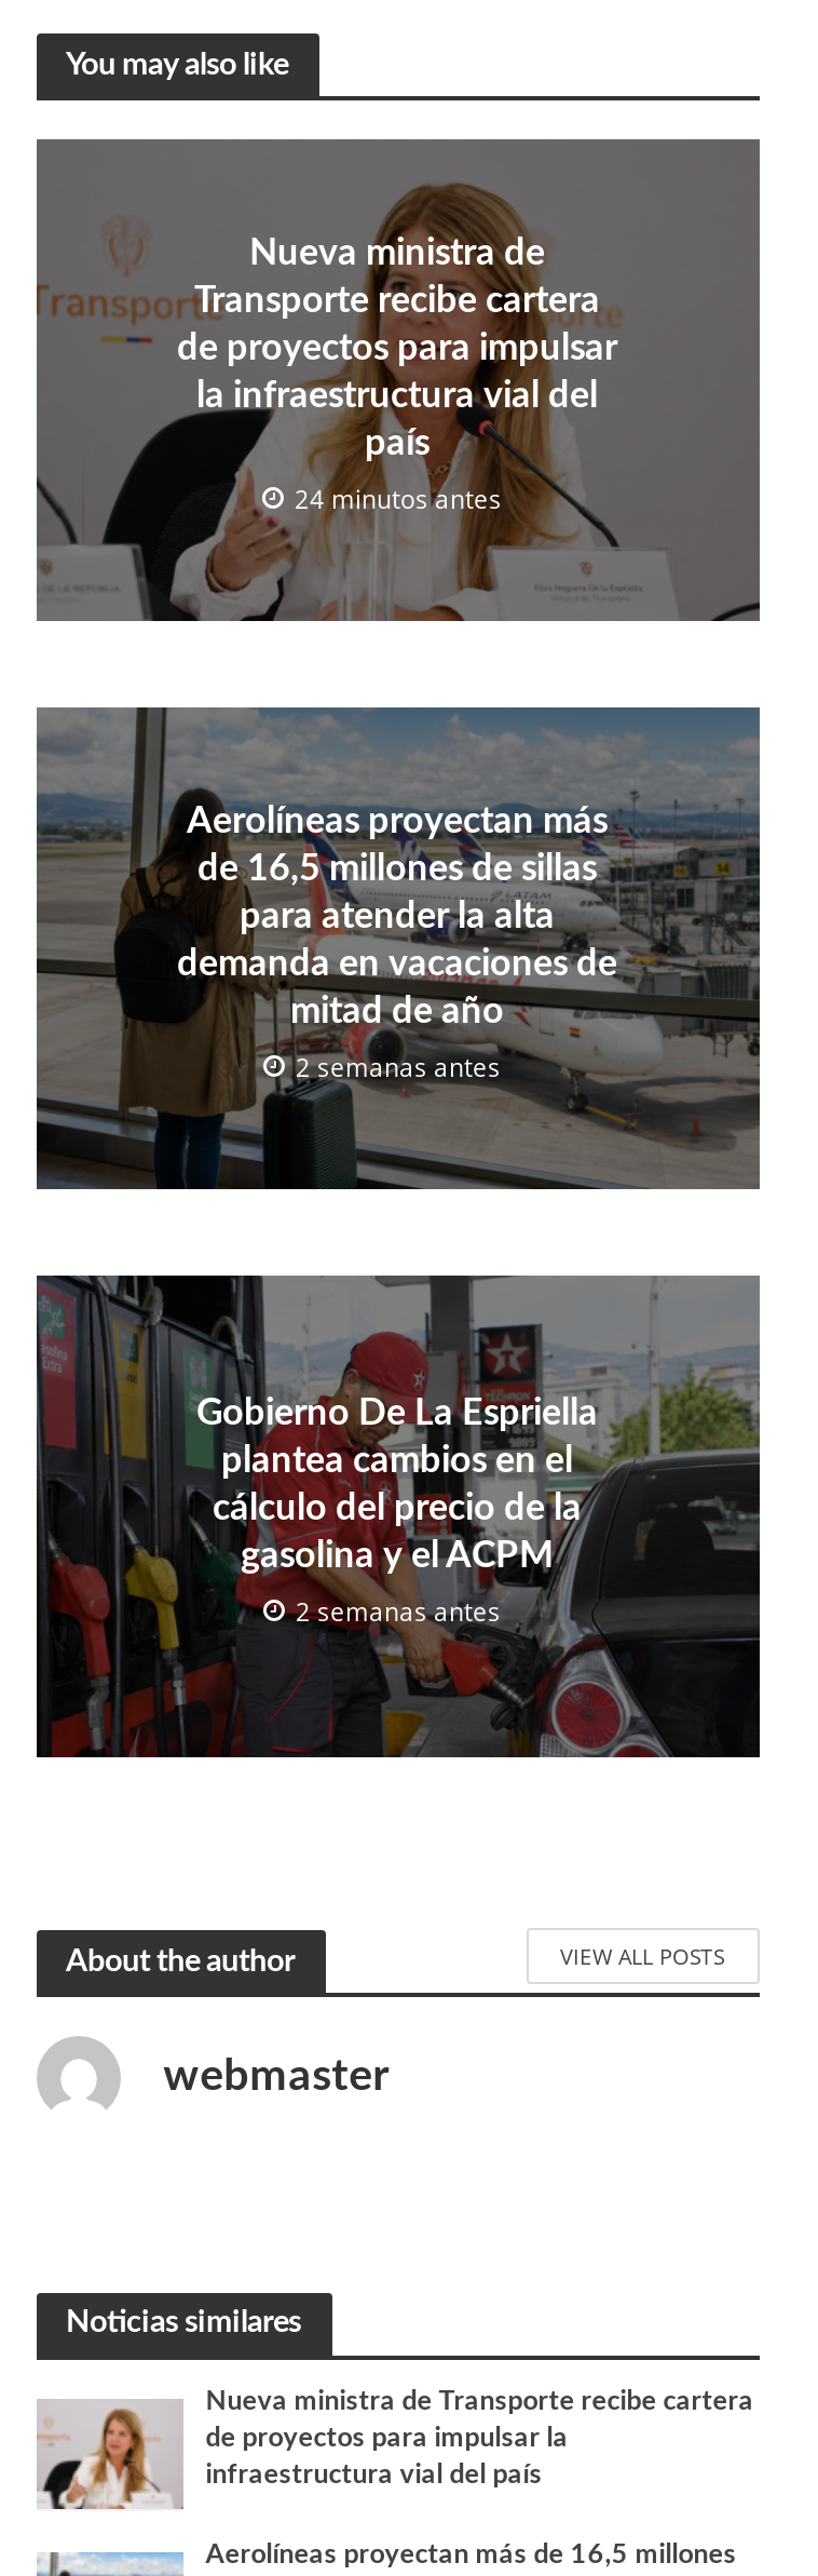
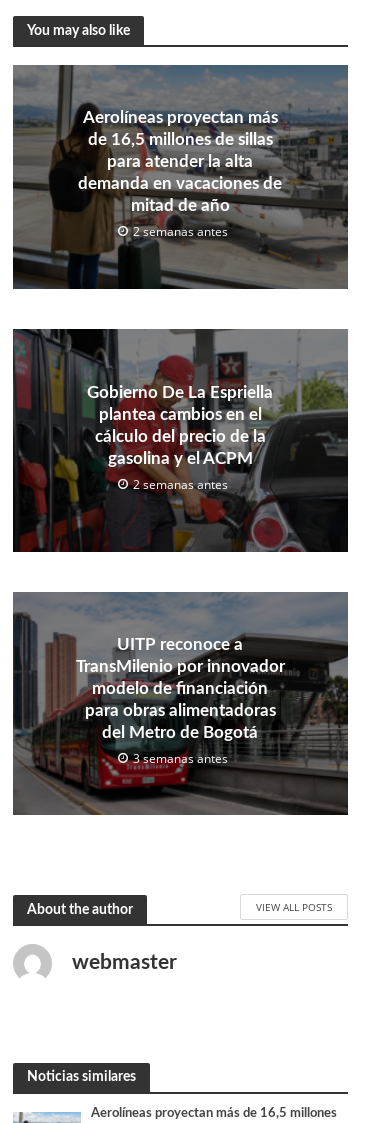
[37,139,760,623] [image] | Nueva ministra de | Transporte recibe cartera | de proyectos para impulsar | la infraestructura vial del | país | 24 minutos antes -> none
moved [35,705,764,1628] -> [12,64,350,492]: [image] | Aerolíneas proyectan más | de 16,5 millones de sillas | ... | gasolina y el ACPM | 2 semanas antes
none -> [13,591,349,815] [image] | UITP reconoce a | TransMilenio por innovador | modelo de financiación | para obras alimentadoras | del Metro de Bogotá | 3 semanas antes
[37,2388,754,2513] [image] | Nueva ministra de Transporte recibe cartera | de proyectos para impulsar la | infraestructura vial del país -> none

